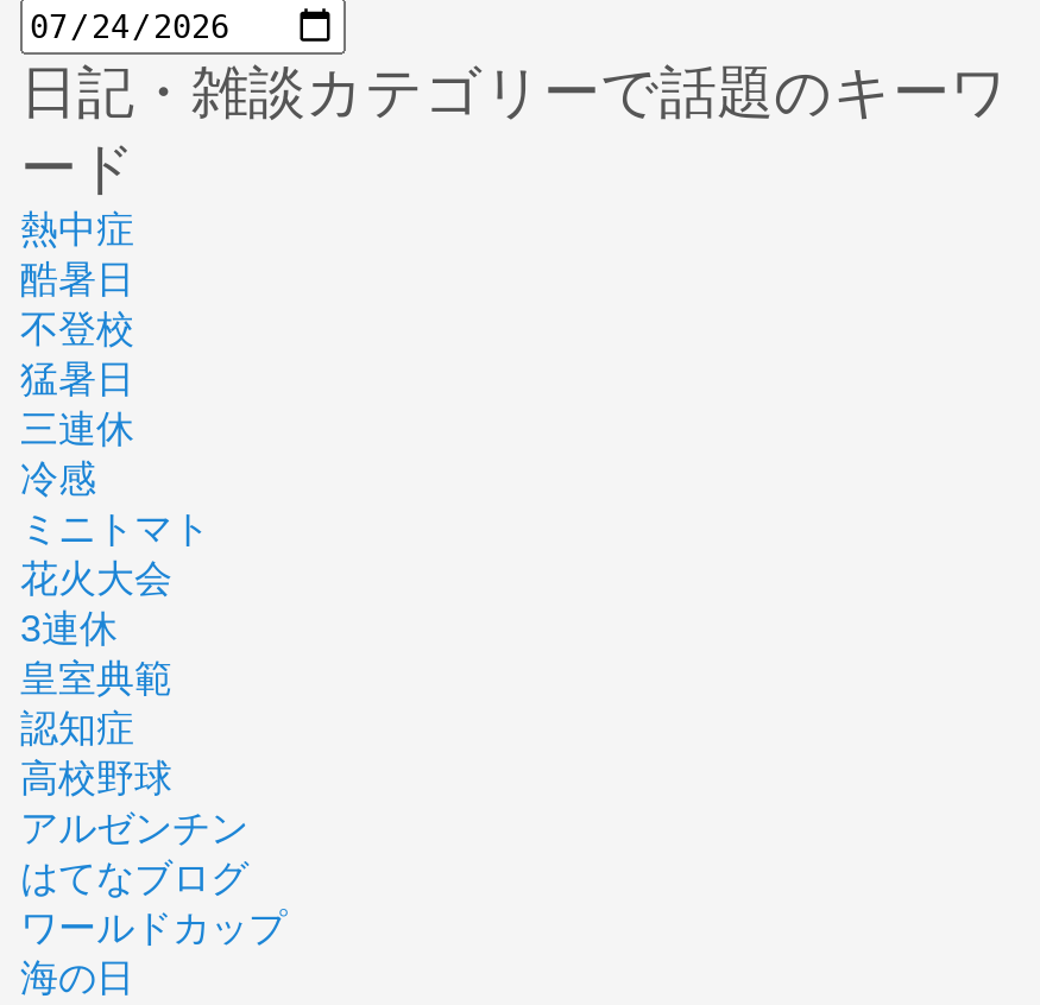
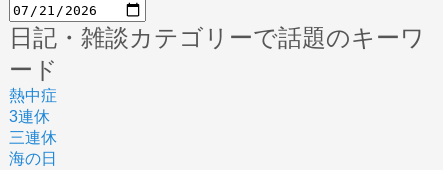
[20,260,210,599] 酷暑日 | 不登校 | 猛暑日 | 三連休 | 冷感 | ミニトマト | 花火大会 -> none
[20,659,286,949] 皇室典範 | 認知症 | 高校野球 | アルゼンチン | はてなブログ | ワールドカップ -> [9,129,57,146] 三連休

